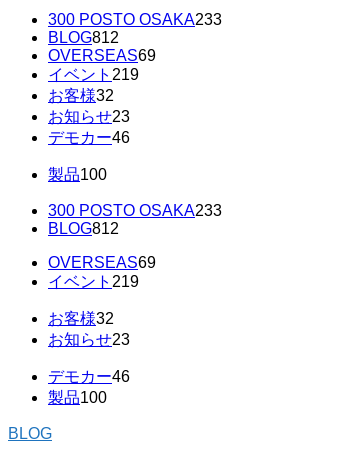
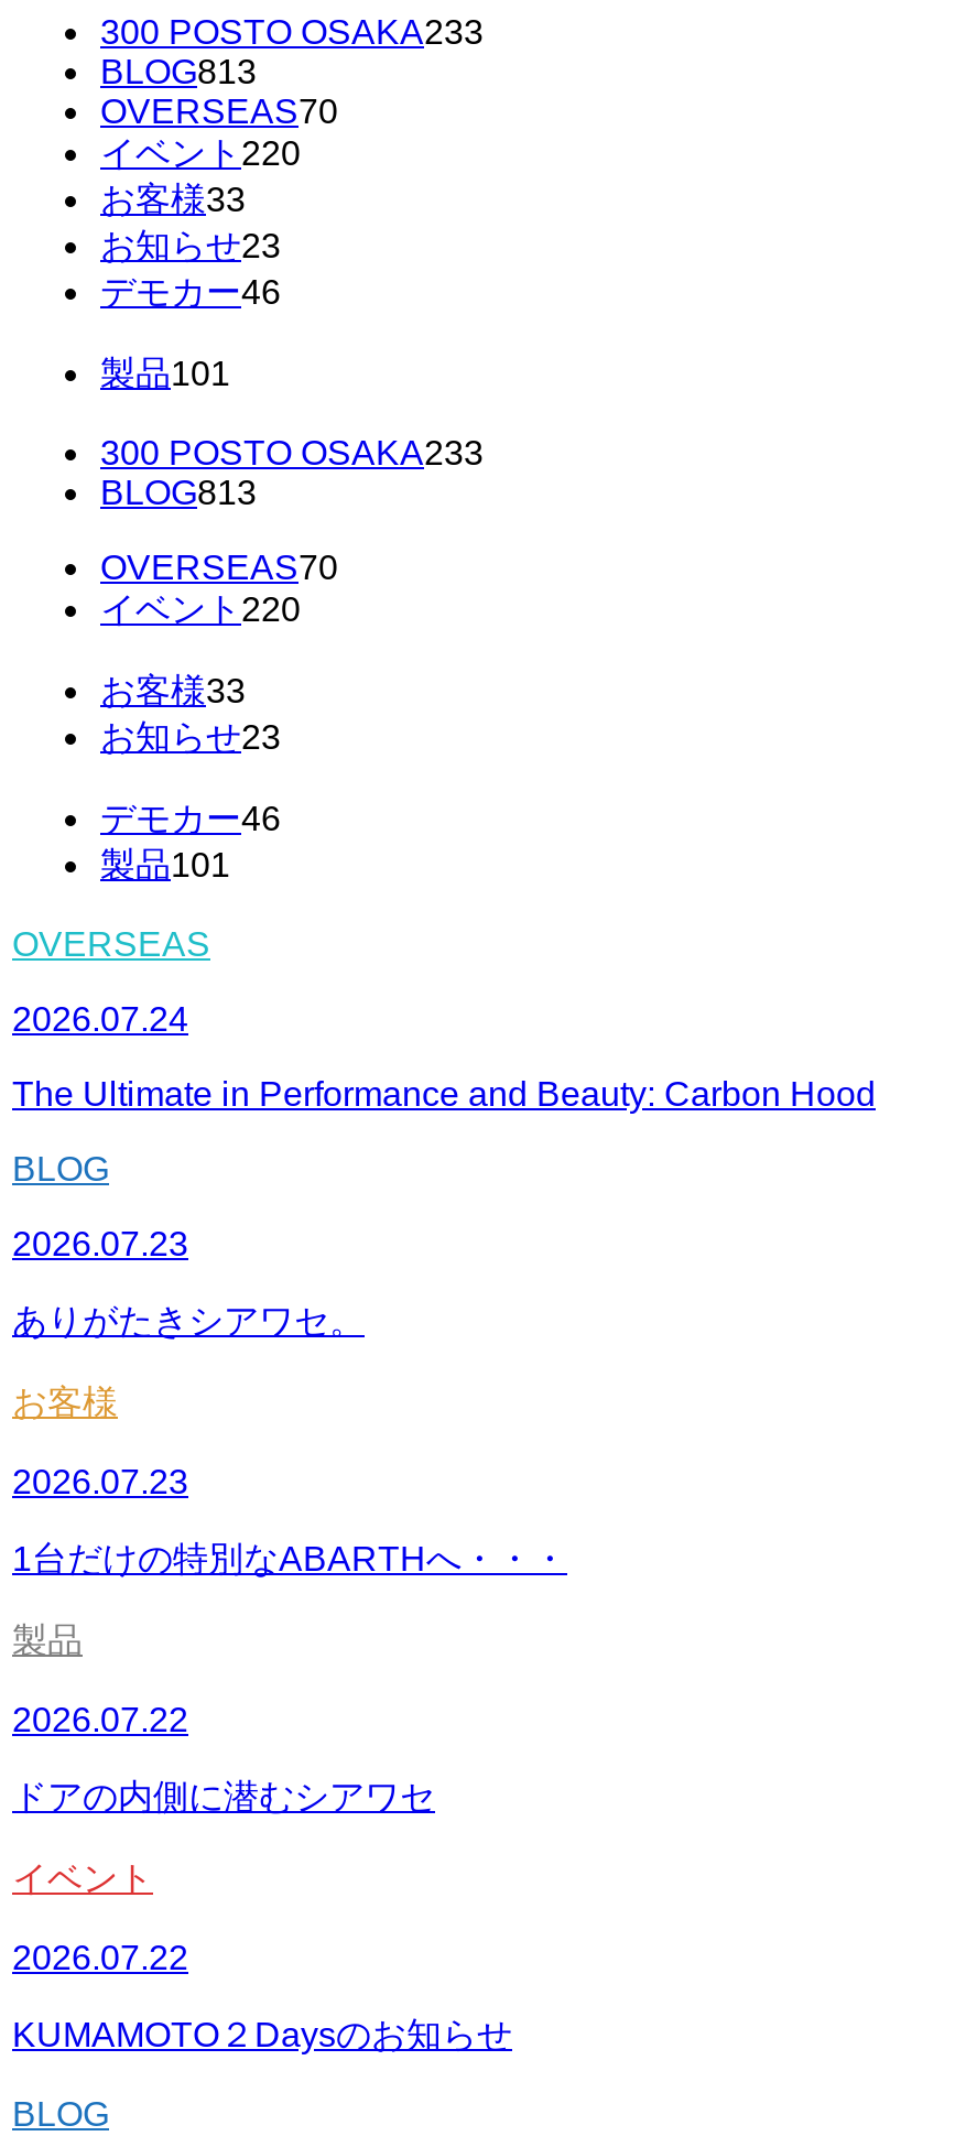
[48,29,119,46] BLOG812 -> [100,53,257,90] BLOG813
[48,47,156,64] OVERSEAS69 -> [100,93,338,130] OVERSEAS70
[48,66,139,83] イベント219 -> [100,134,301,172] イベント220
[48,87,114,104] お客様32 -> [100,181,246,218] お客様33
[48,166,107,183] 製品100 -> [100,355,230,392] 製品101
[48,220,119,237] BLOG812 -> [100,474,257,511] BLOG813
[48,254,156,271] OVERSEAS69 -> [100,549,338,586] OVERSEAS70
[48,273,139,290] イベント219 -> [100,590,301,628] イベント220
[48,310,114,327] お客様32 -> [100,672,246,709] お客様33
[48,389,107,406] 製品100 -> [12,846,876,2053] 製品101 | OVERSEAS | 2026.07.24 | The Ultimate in Performance and Beauty: Carbon Hood | BLOG | 2026.07.23 | ありがたきシアワセ。 | お客様 | 2026.07.23 | 1台だけの特別なABARTHへ・・・ | 製品 | 2026.07.22 | ドアの内側に潜むシアワセ | イベント | 2026.07.22 | KUMAMOTO２Daysのお知らせ

